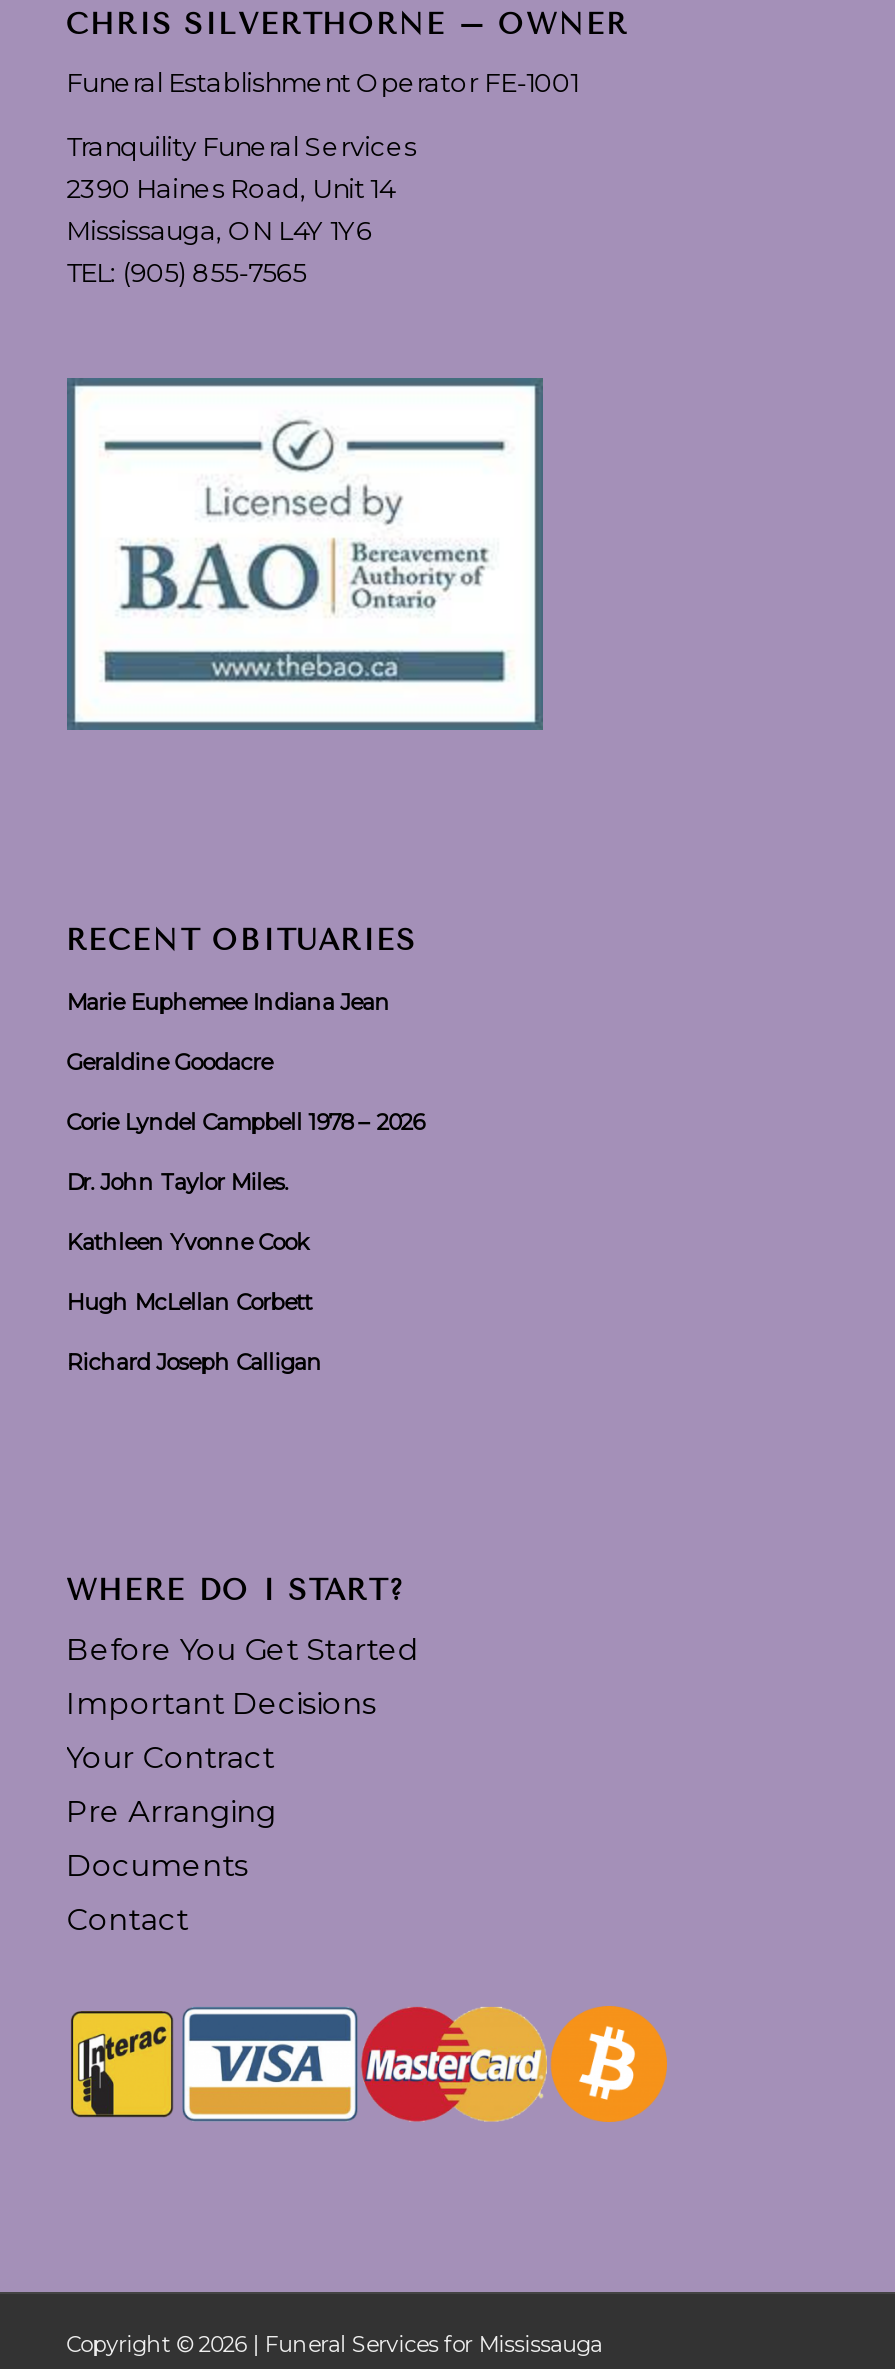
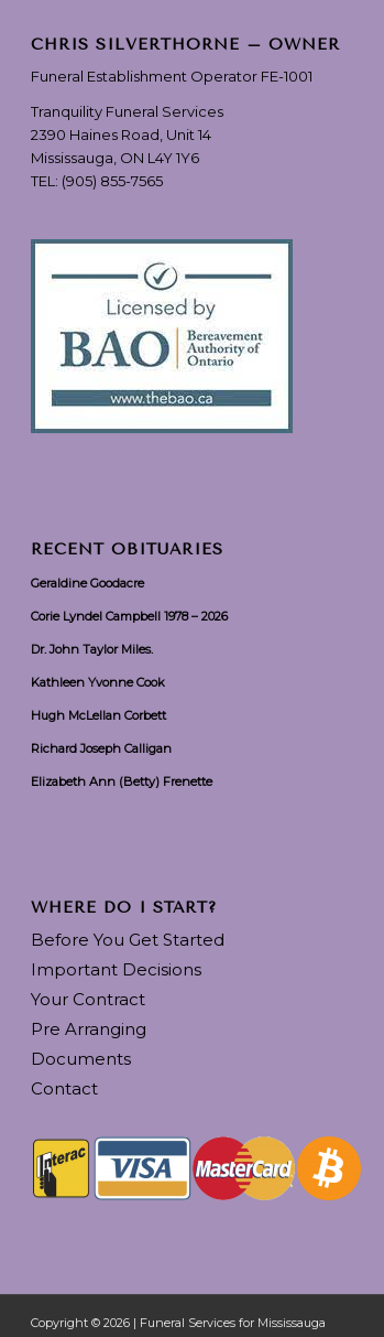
[66,987,390,1015] Marie Euphemee Indiana Jean -> none
moved [66,1047,424,1375] -> [30,575,227,756]: Geraldine Goodacre | Corie Lyndel Campbell 1978 – 2026 | Dr. John Taylor Miles. | Kathleen Yvonne Cook | Hugh McLellan Corbett | Richard Joseph Calligan
none -> [30,773,212,789] Elizabeth Ann (Betty) Frenette

